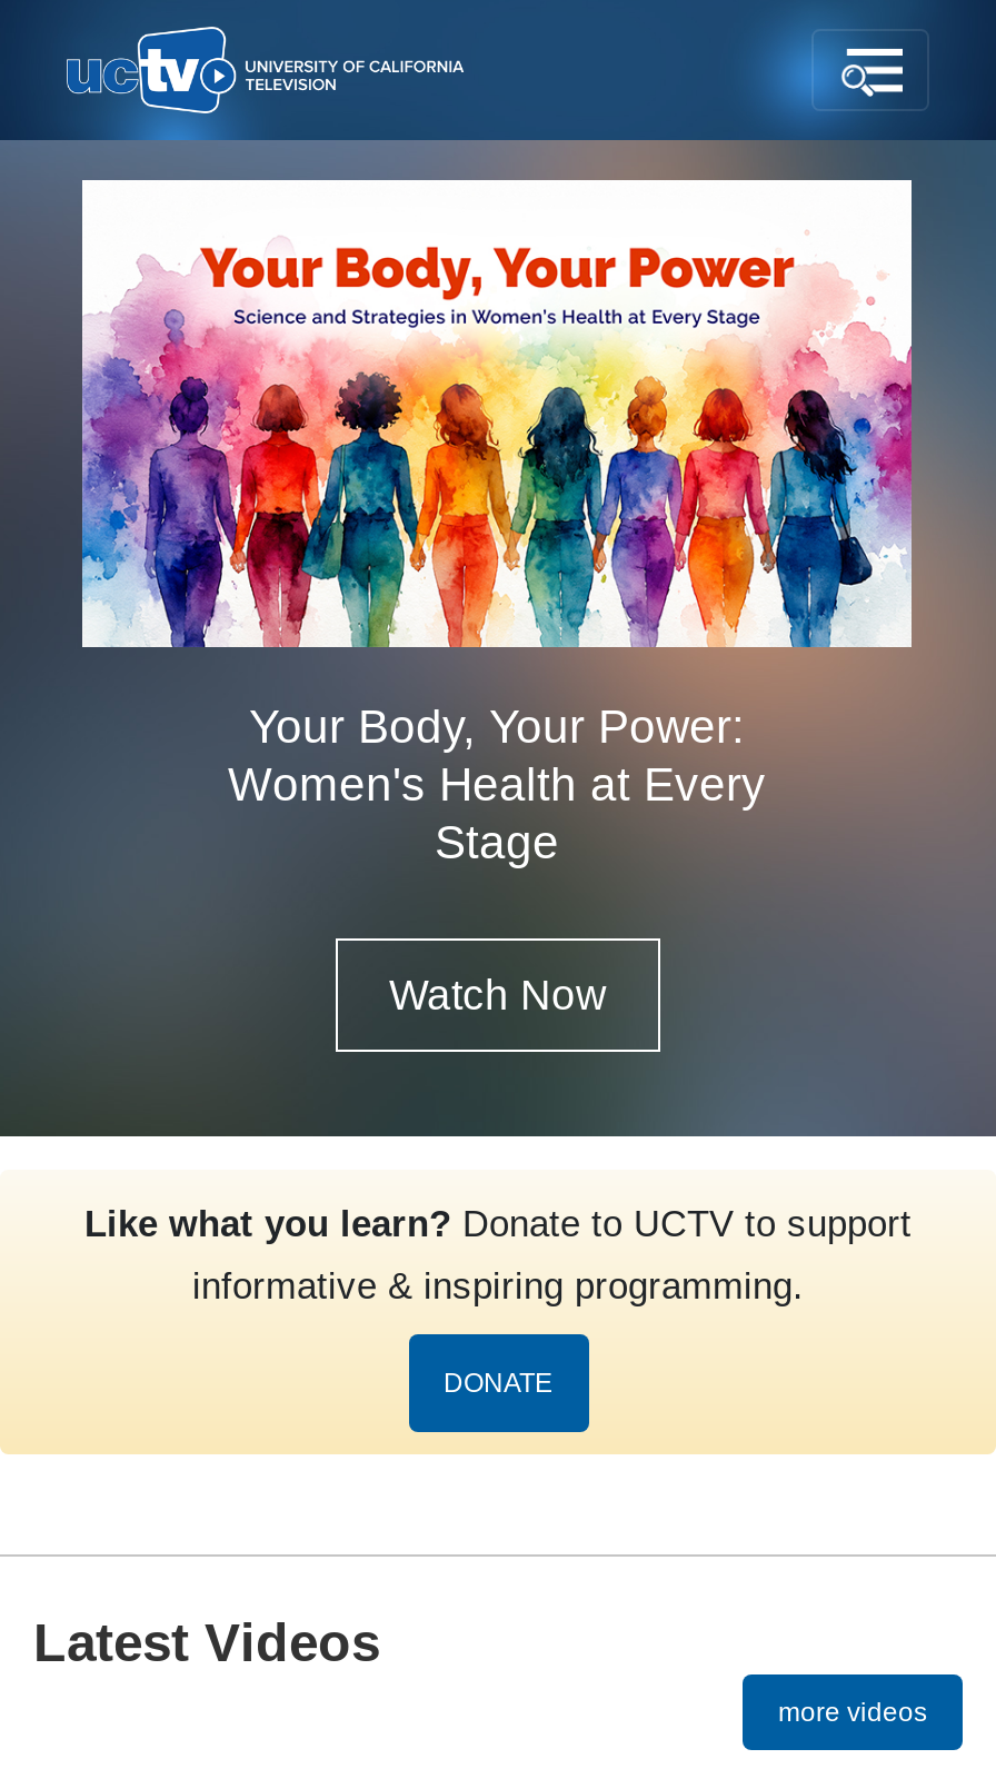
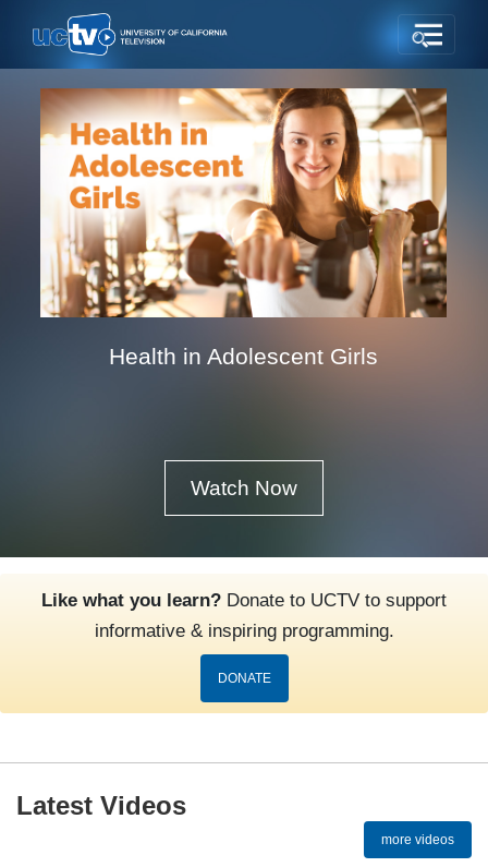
[80,178,914,867] [image] | Your Body, Your Power: | Women's Health at Every | Stage -> [39,87,448,369] [image] | Health in Adolescent Girls

